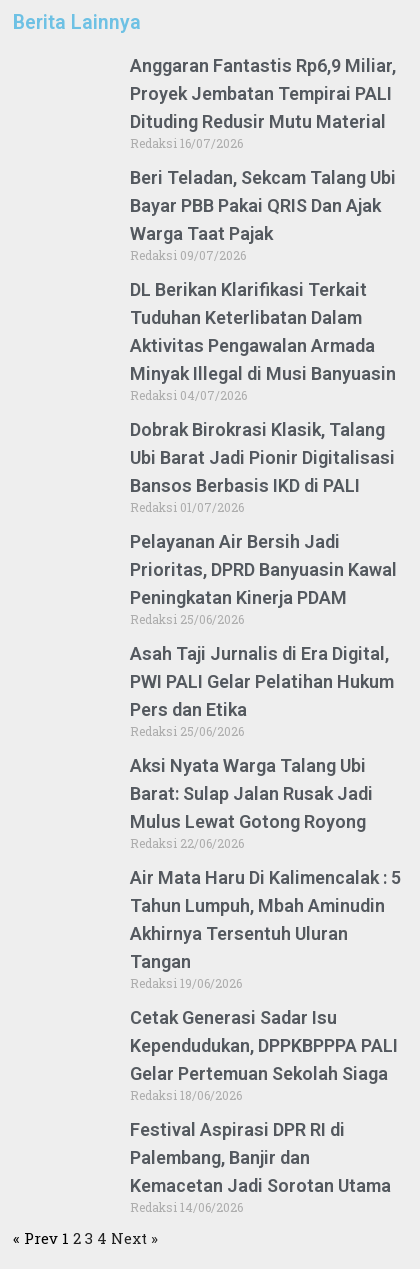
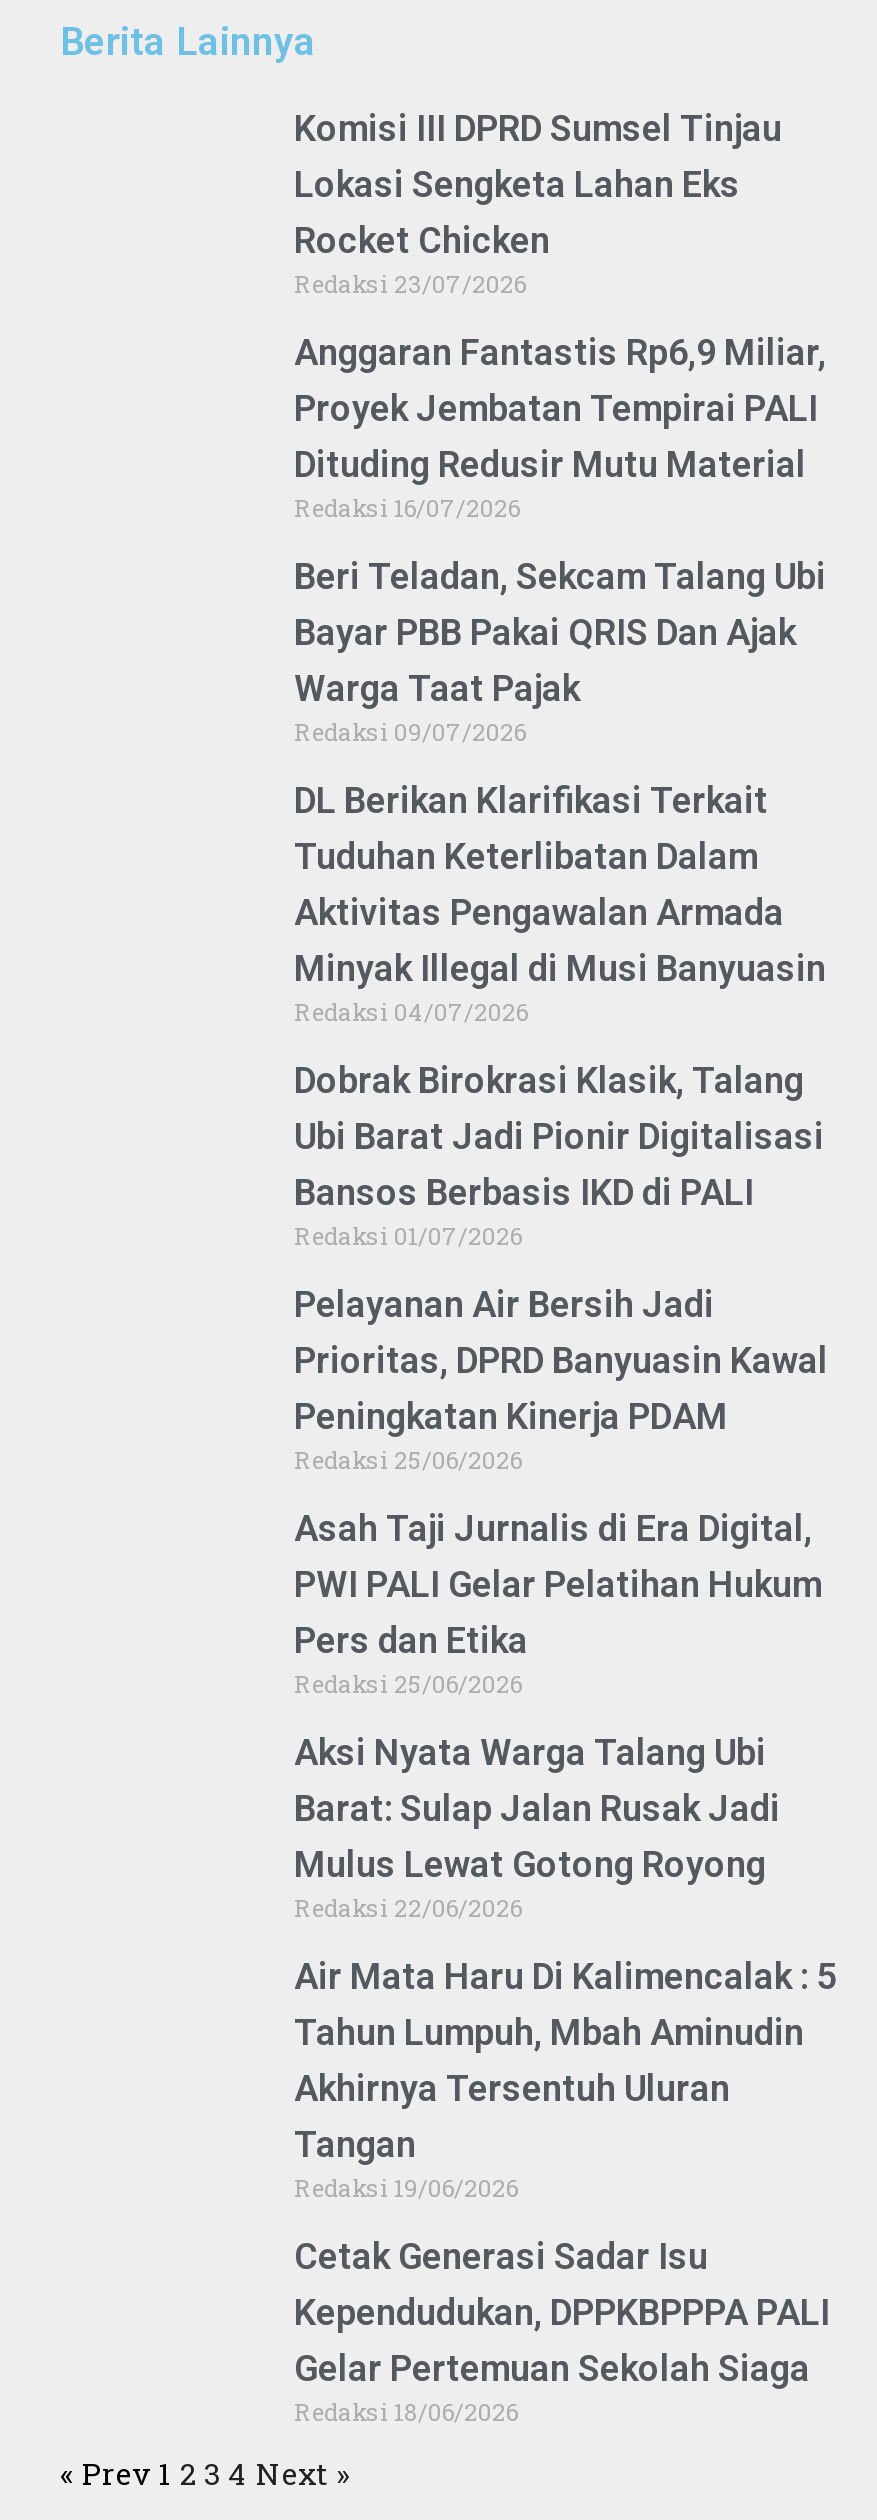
none -> [294,107,782,299] Komisi III DPRD Sumsel Tinjau | Lokasi Sengketa Lahan Eks | Rocket Chicken | Redaksi 23/07/2026
moved [130,55,401,1103] -> [294,331,836,2427]: Anggaran Fantastis Rp6,9 Miliar, | Proyek Jembatan Tempirai PALI | Dituding Redusir Mutu Material | ... | Gelar Pertemuan Sekolah Siaga | Redaksi 18/06/2026
[130,1119,395,1215] Festival Aspirasi DPR RI di | Palembang, Banjir dan | Kemacetan Jadi Sorotan Utama | Redaksi 14/06/2026 -> none

